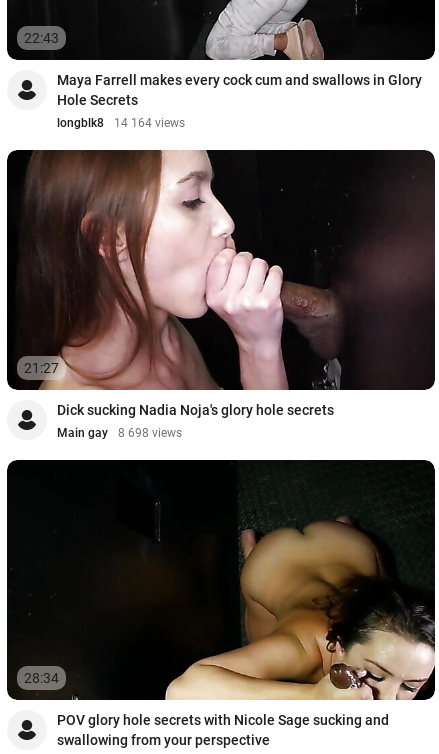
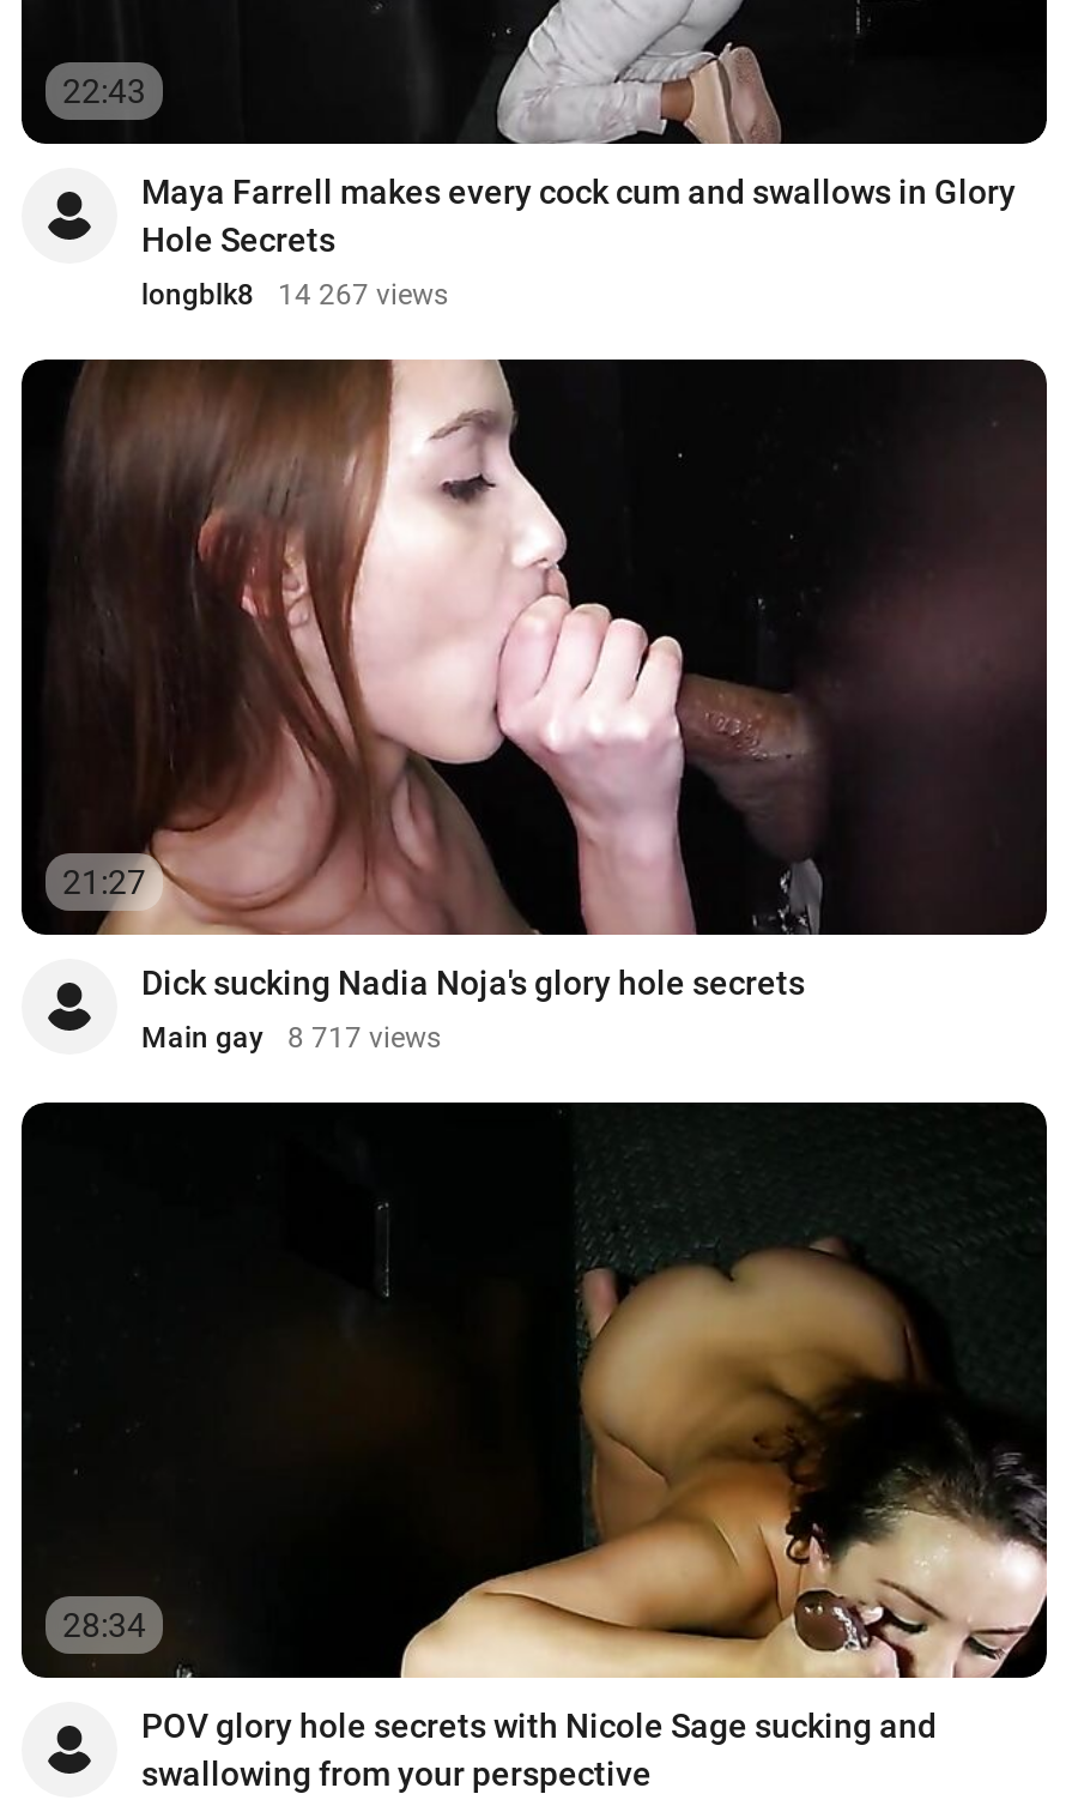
[57,116,185,130] longblk8 14 164 views -> [141,278,448,311] longblk8 14 267 views
[57,426,182,440] Main gay 8 698 views -> [141,1020,441,1054] Main gay 8 717 views

